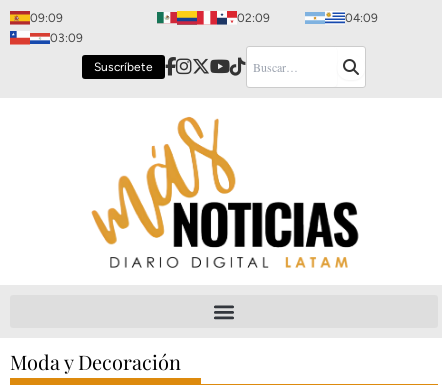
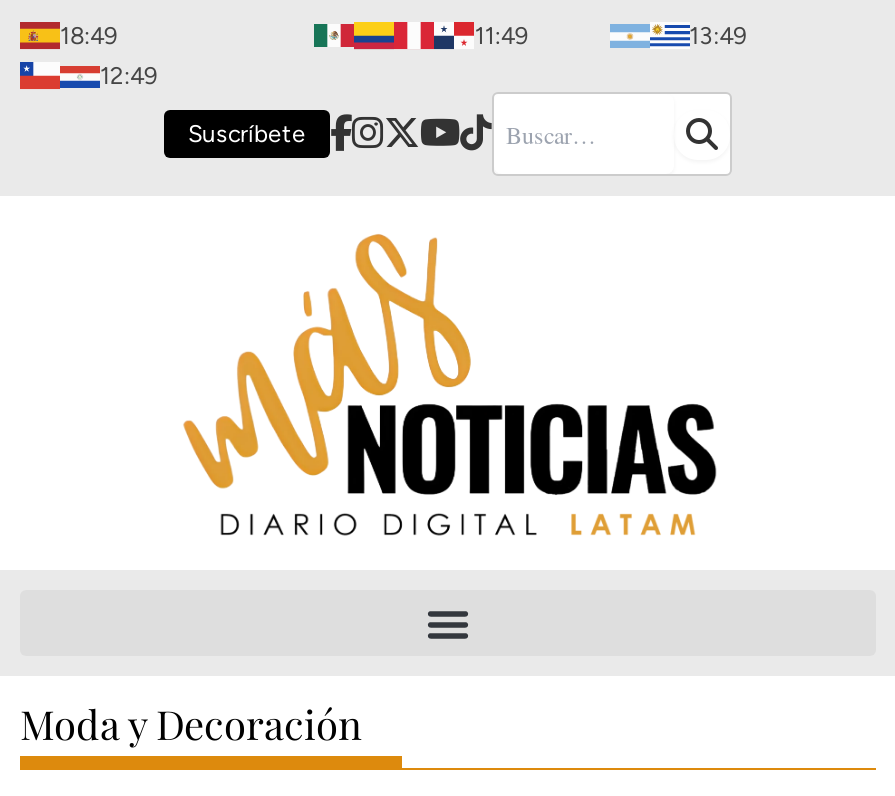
[30,11,63,25] 09:09 -> [60,22,118,50] 18:49
[237,11,270,25] 02:09 -> [475,22,529,50] 11:49
[345,11,378,25] 04:09 -> [689,22,747,50] 13:49
[50,31,83,45] 03:09 -> [100,62,158,90] 12:49

